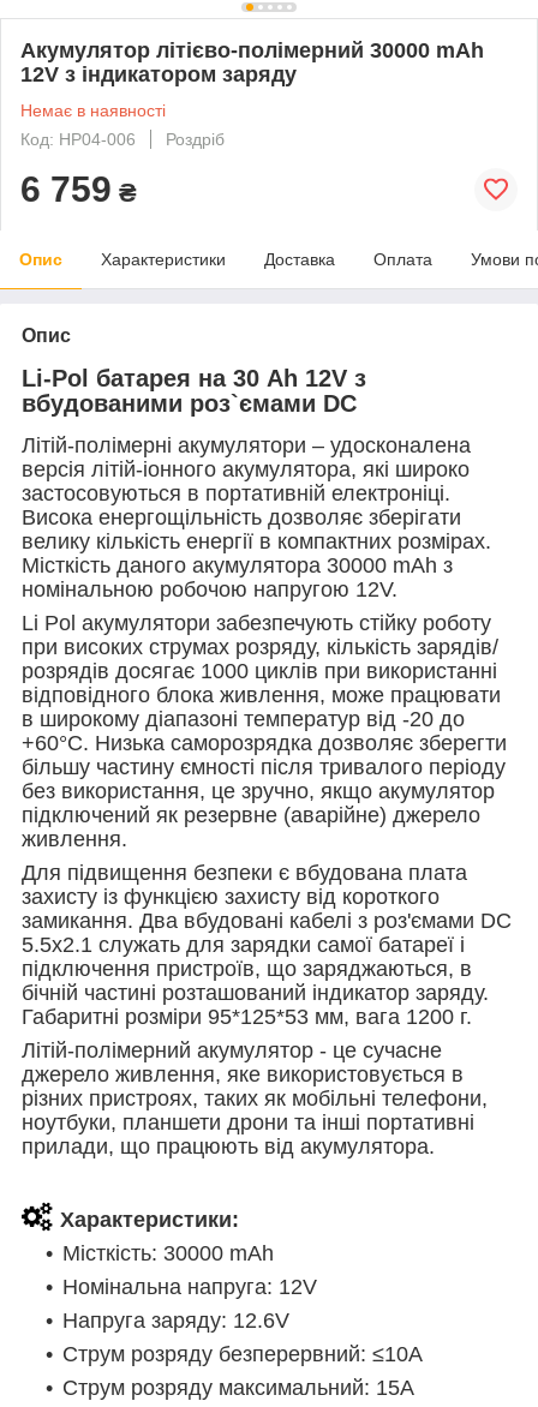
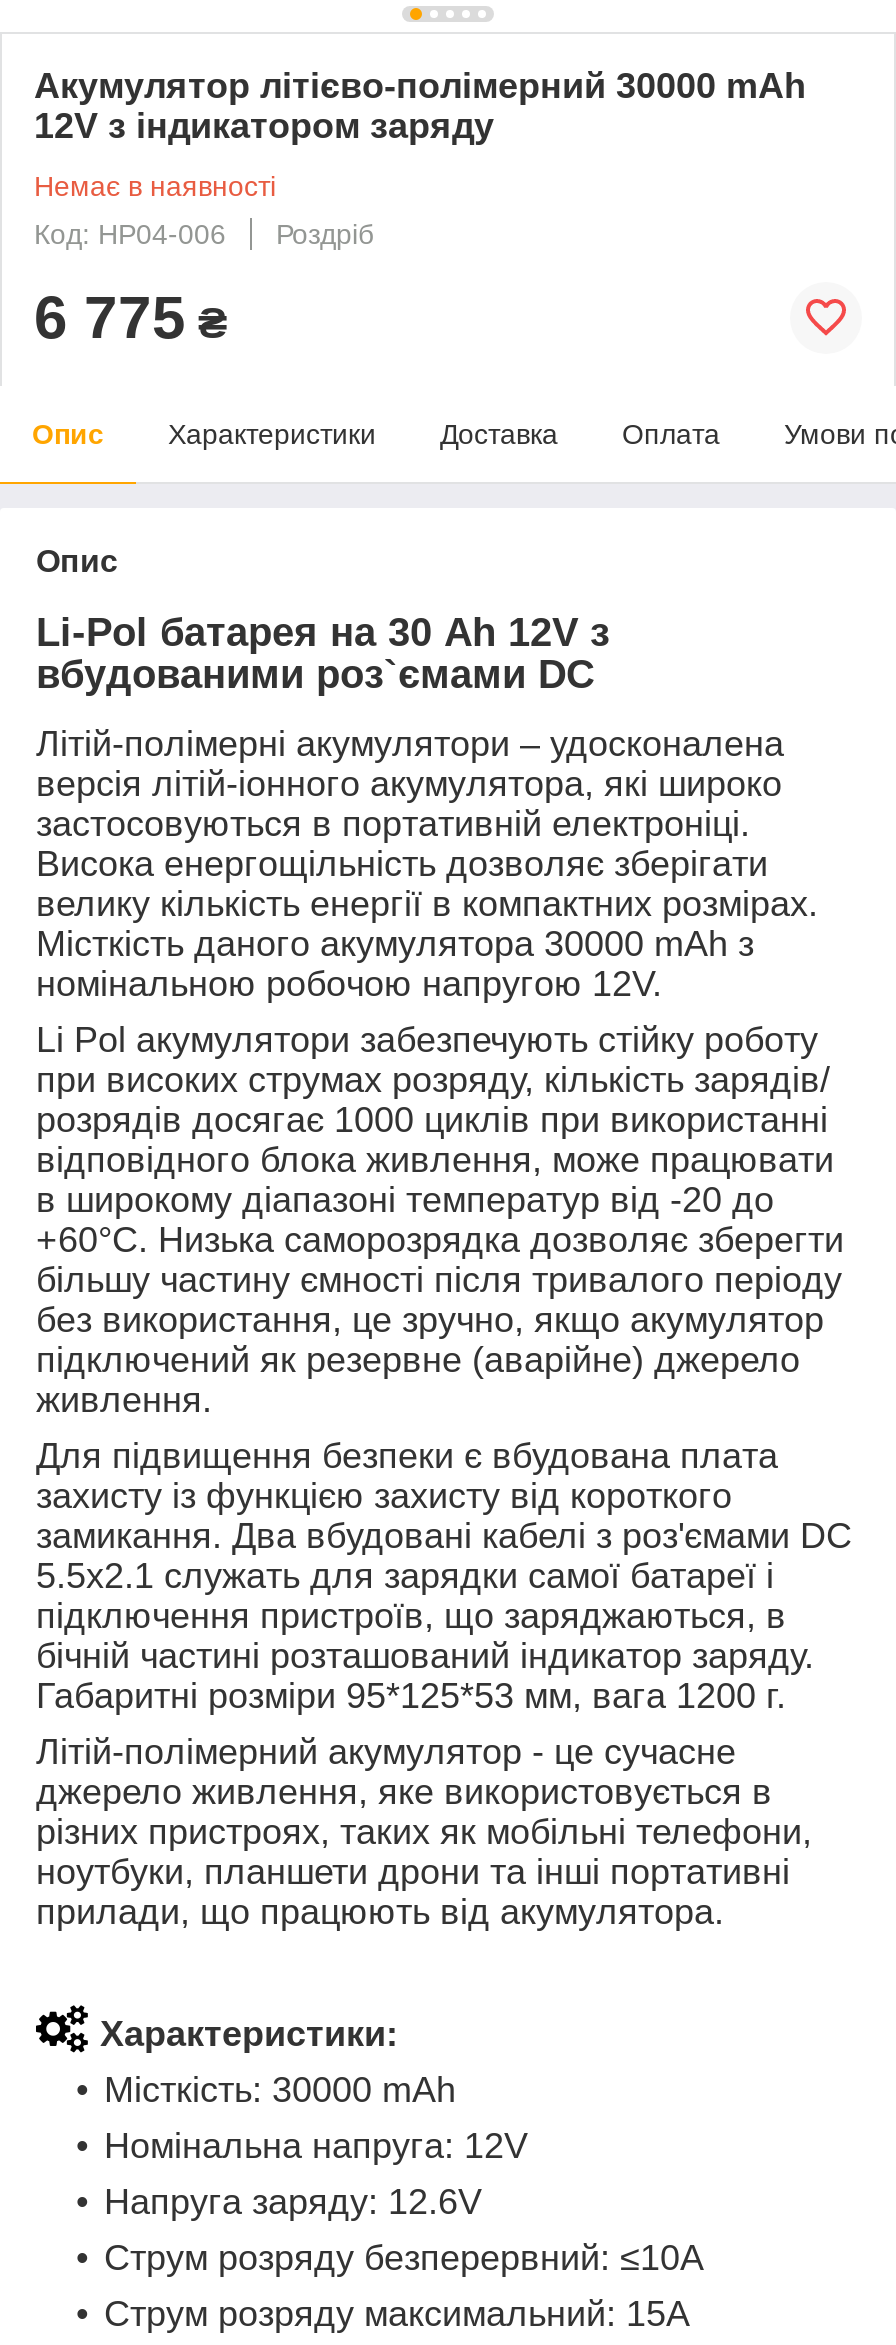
[20,169,137,209] 6 759 ₴ -> [34,284,228,350] 6 775 ₴

